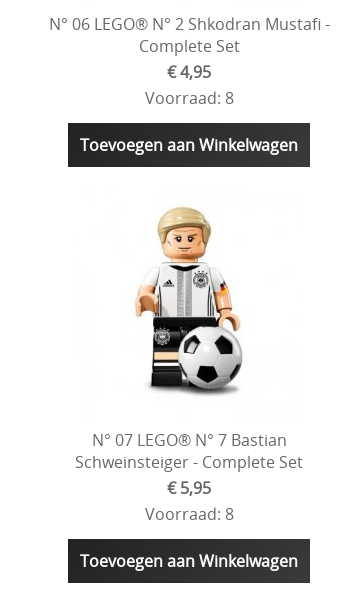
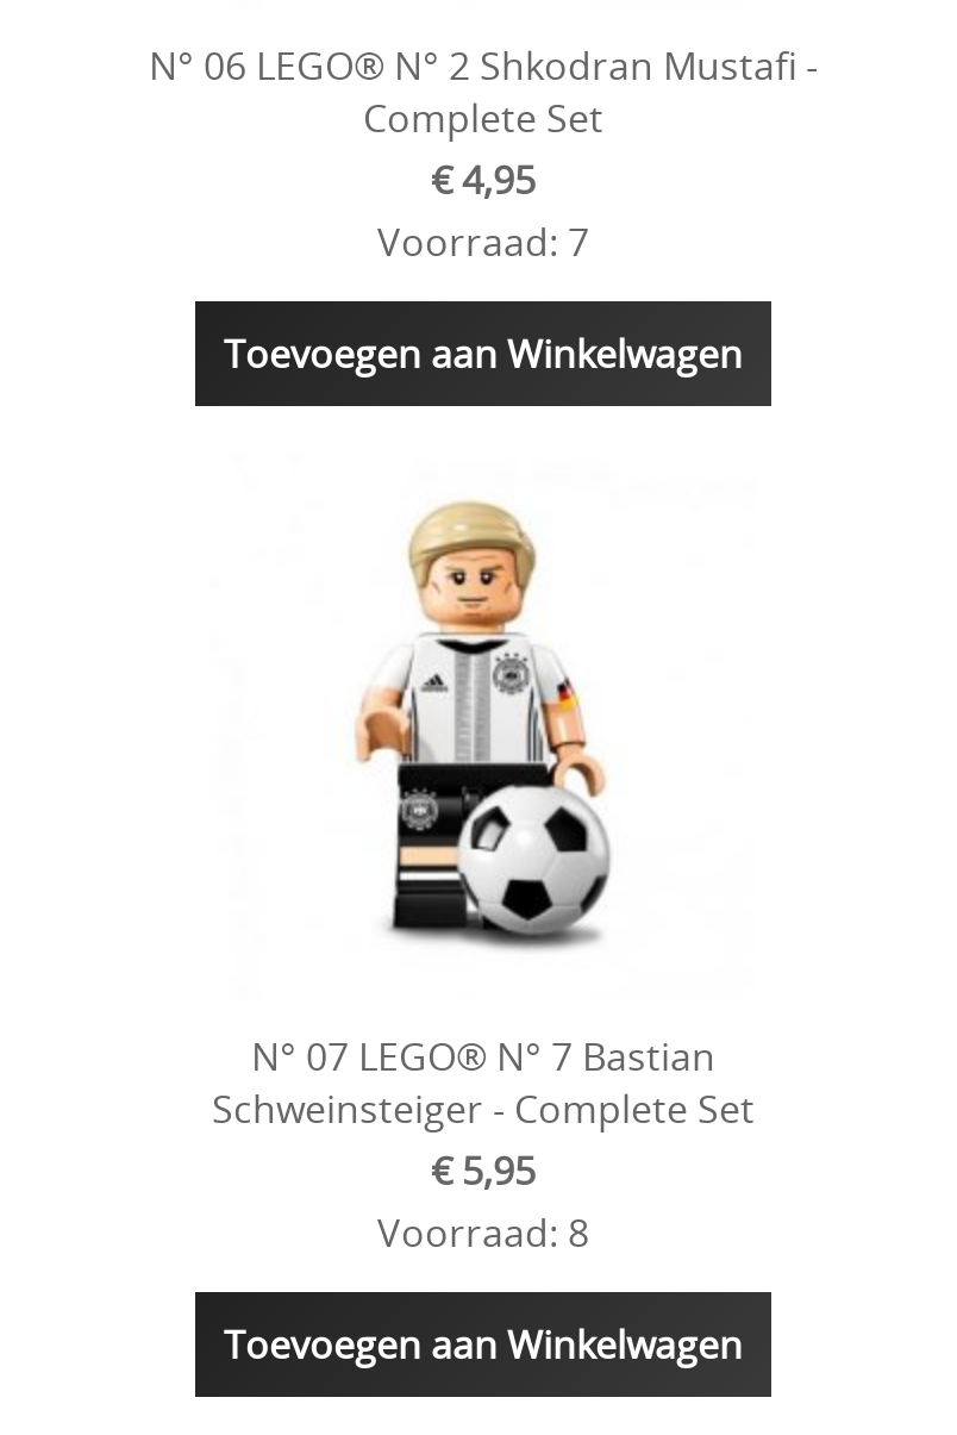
[144,86,233,108] Voorraad: 8 -> [377,214,589,267] Voorraad: 7

